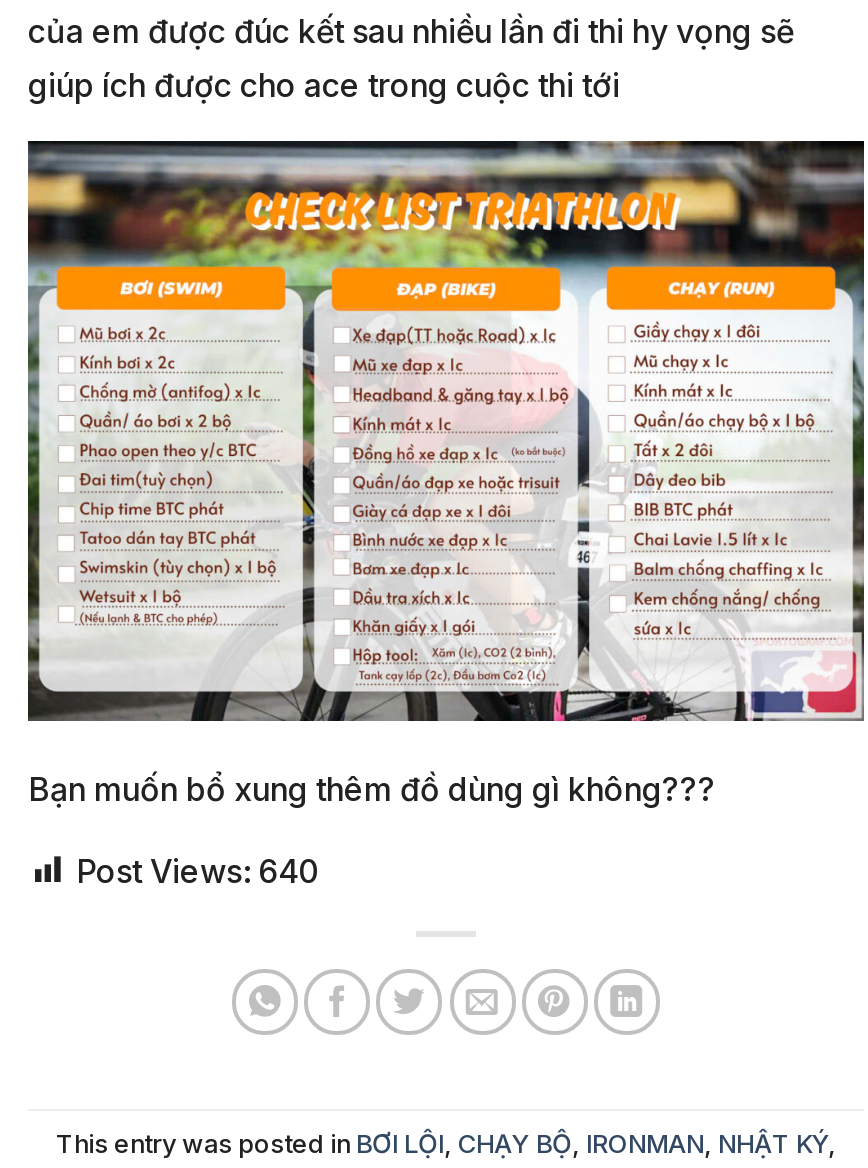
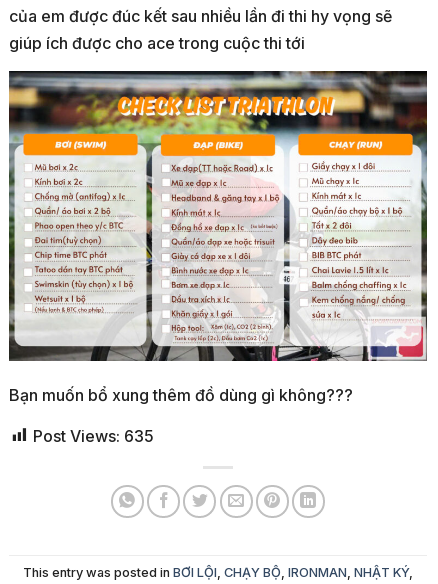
[76,850,320,890] Post Views: 640 -> [33,425,154,445] Post Views: 635

